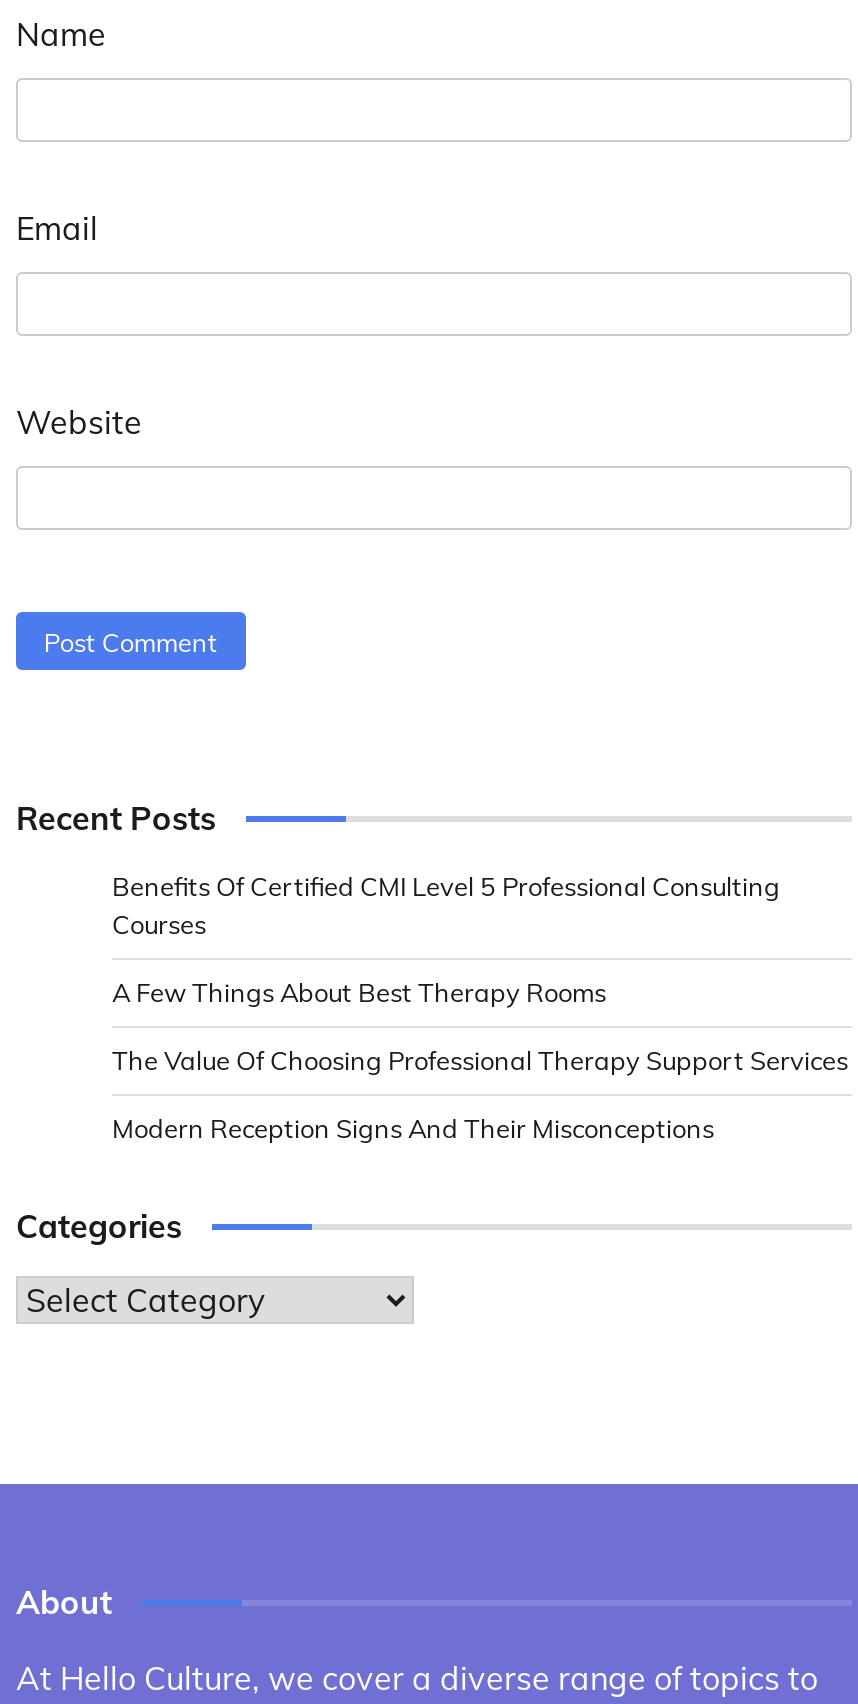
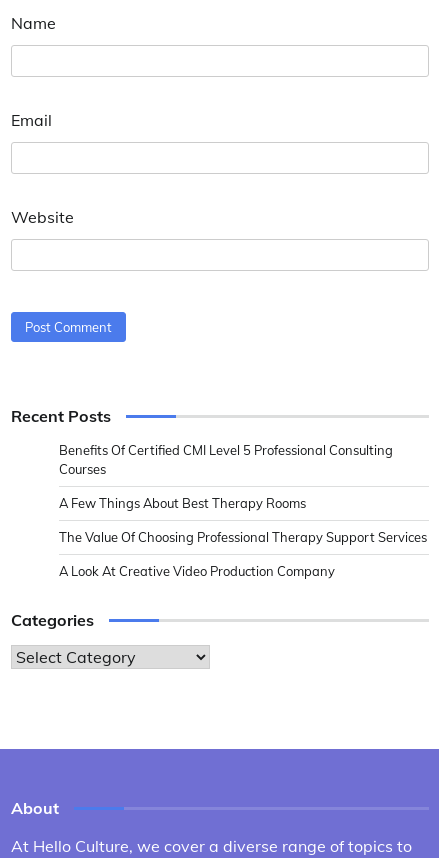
[112,1113,714,1145] Modern Reception Signs And Their Misconceptions -> [59,563,335,579] A Look At Creative Video Production Company

